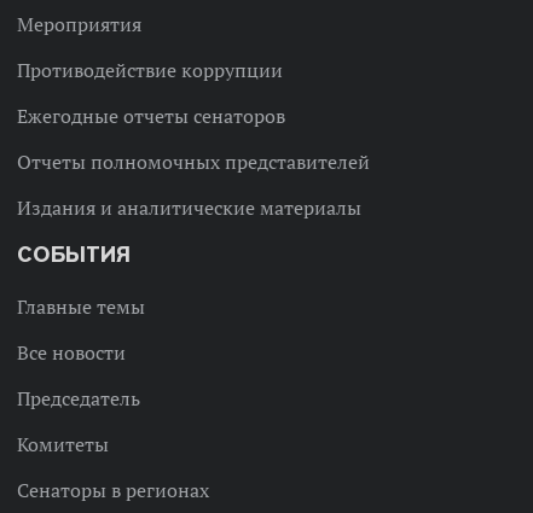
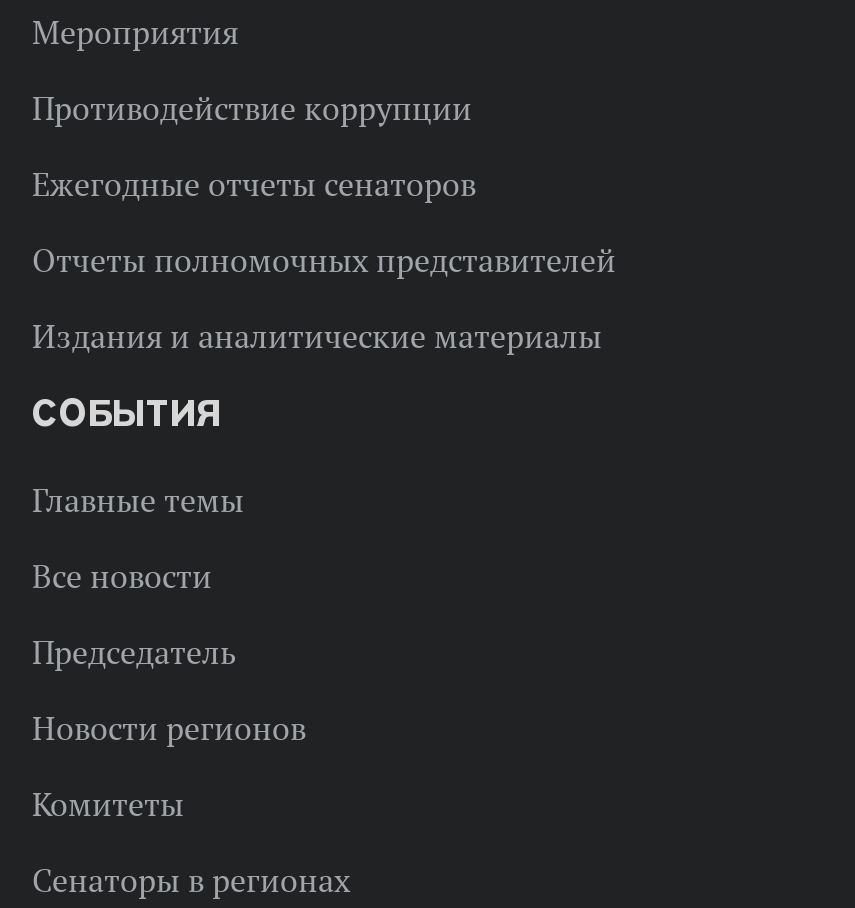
none -> [32,707,306,747] Новости регионов

